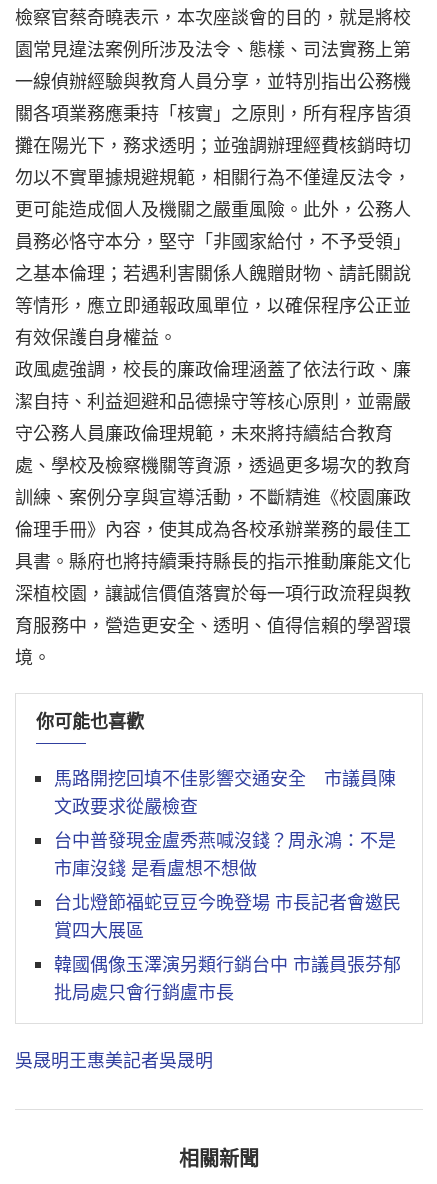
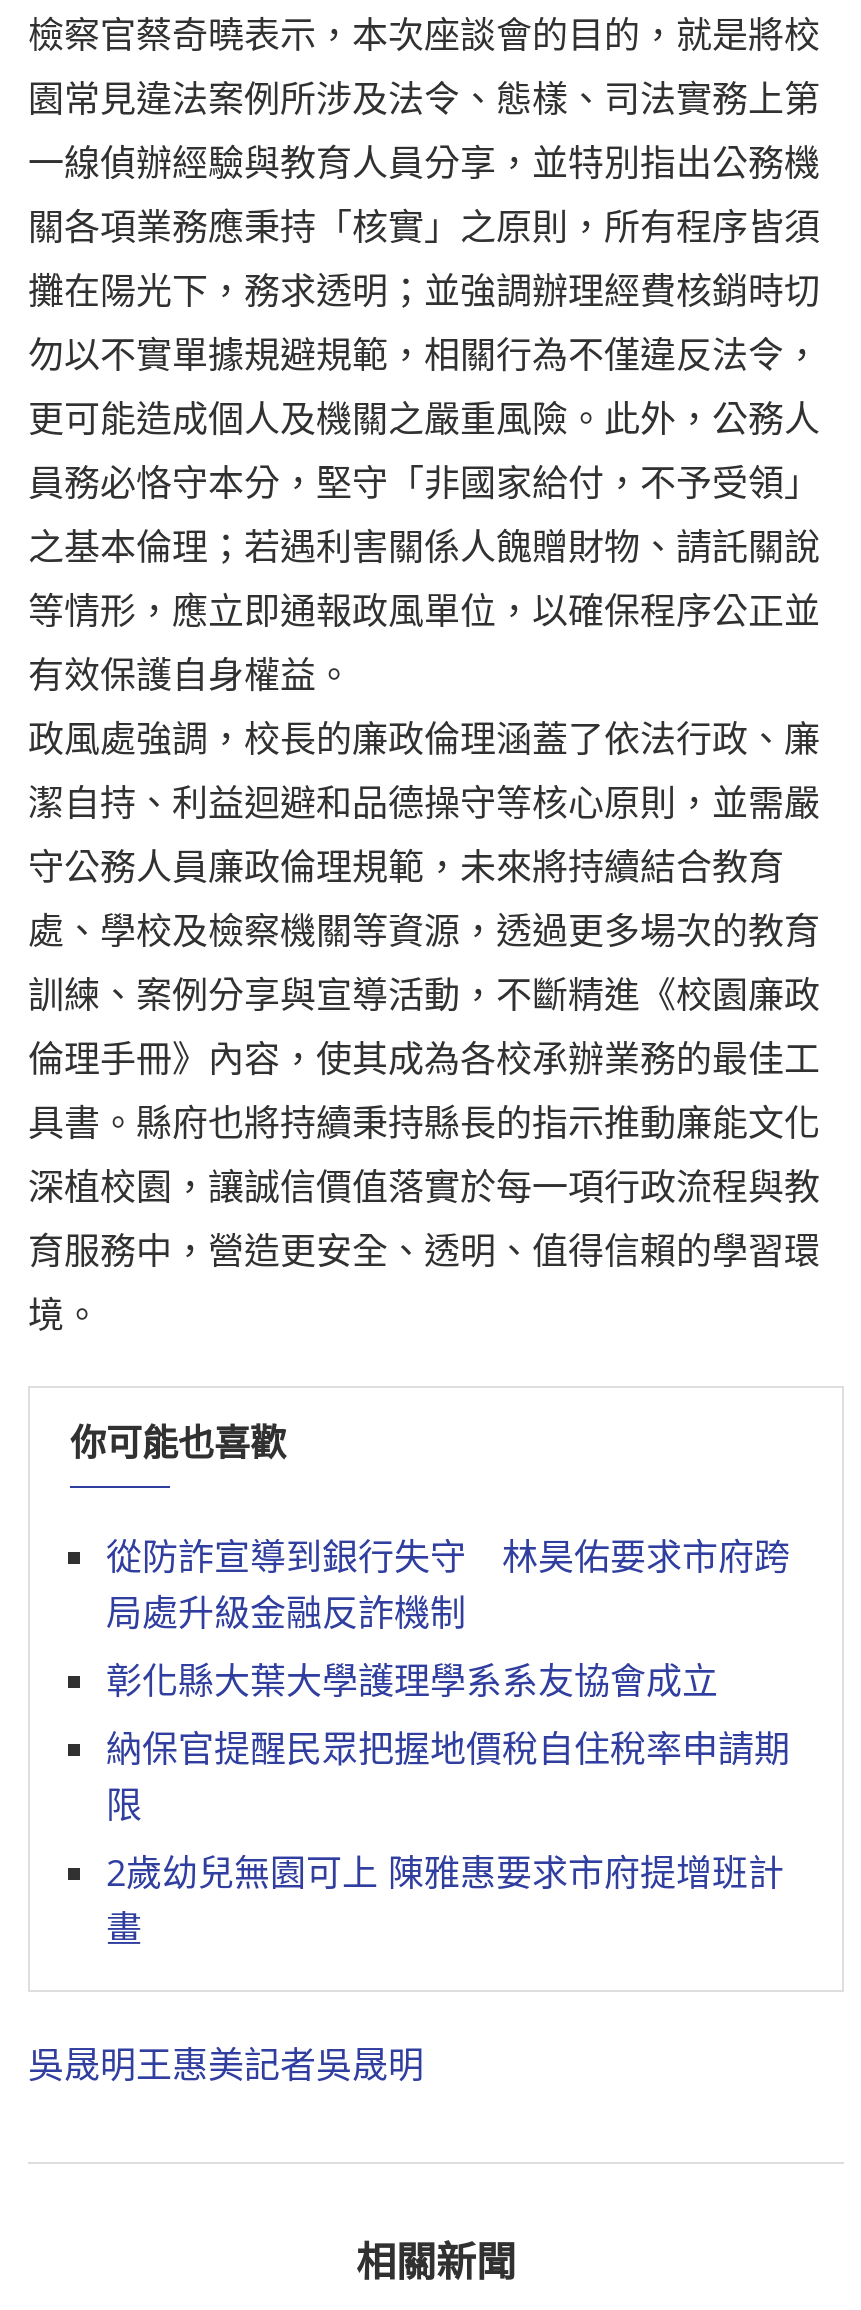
[54,766,401,1004] 馬路開挖回填不佳影響交通安全 市議員陳 | 文政要求從嚴檢查 | 台中普發現金盧秀燕喊沒錢？周永鴻：不是 | 市庫沒錢 是看盧想不想做 | 台北燈節福蛇豆豆今晚登場 市長記者會邀民 | 賞四大展區 | 韓國偶像玉澤演另類行銷台中 市議員張芬郁 | 批局處只會行銷盧市長 -> [106,1532,790,1952] 從防詐宣導到銀行失守 林昊佑要求市府跨 | 局處升級金融反詐機制 | 彰化縣大葉大學護理學系系友協會成立 | 納保官提醒民眾把握地價稅自住稅率申請期 | 限 | 2歲幼兒無園可上 陳雅惠要求市府提增班計 | 畫

